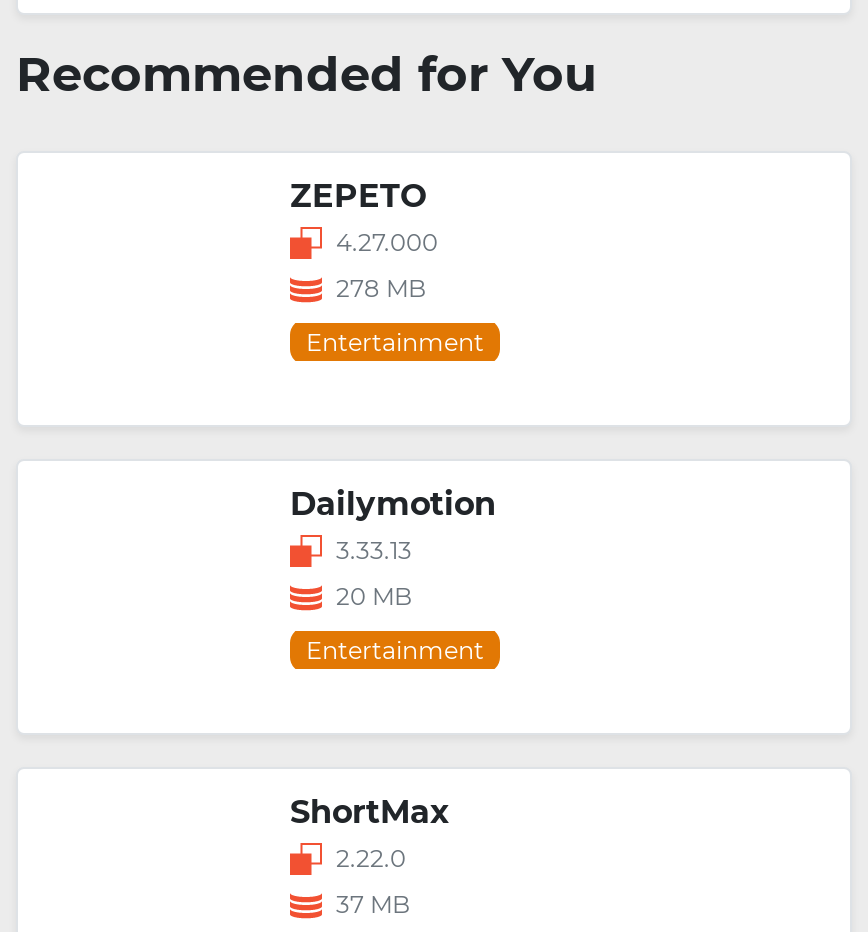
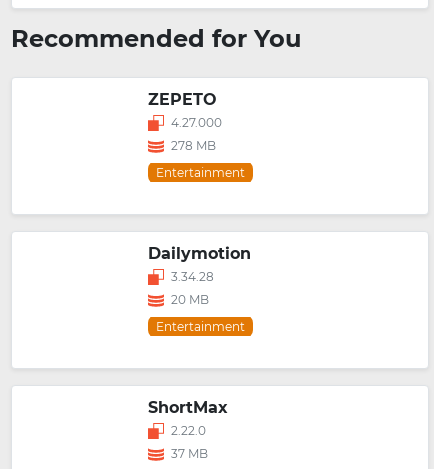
[336,535,412,565] 3.33.13 -> [171,269,214,284] 3.34.28

